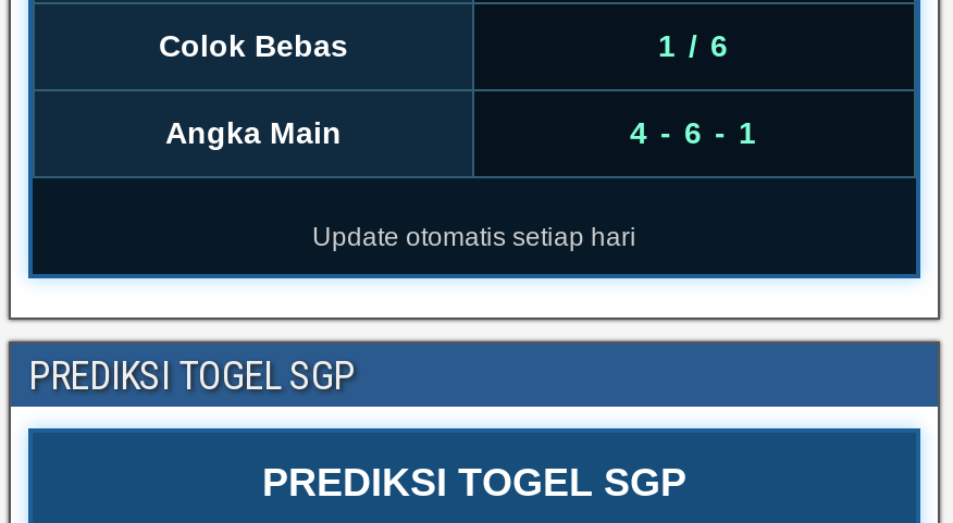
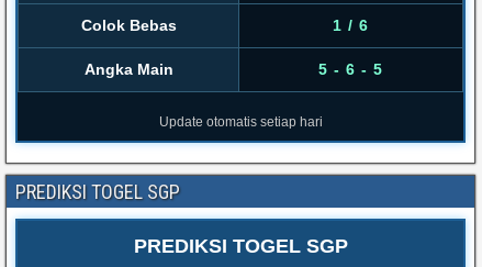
[630,115,758,150] 4 - 6 - 1 -> [318,61,383,78] 5 - 6 - 5

